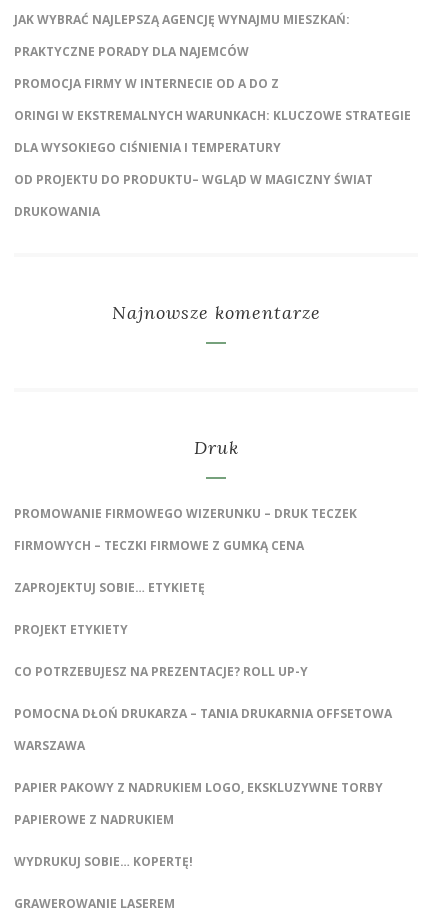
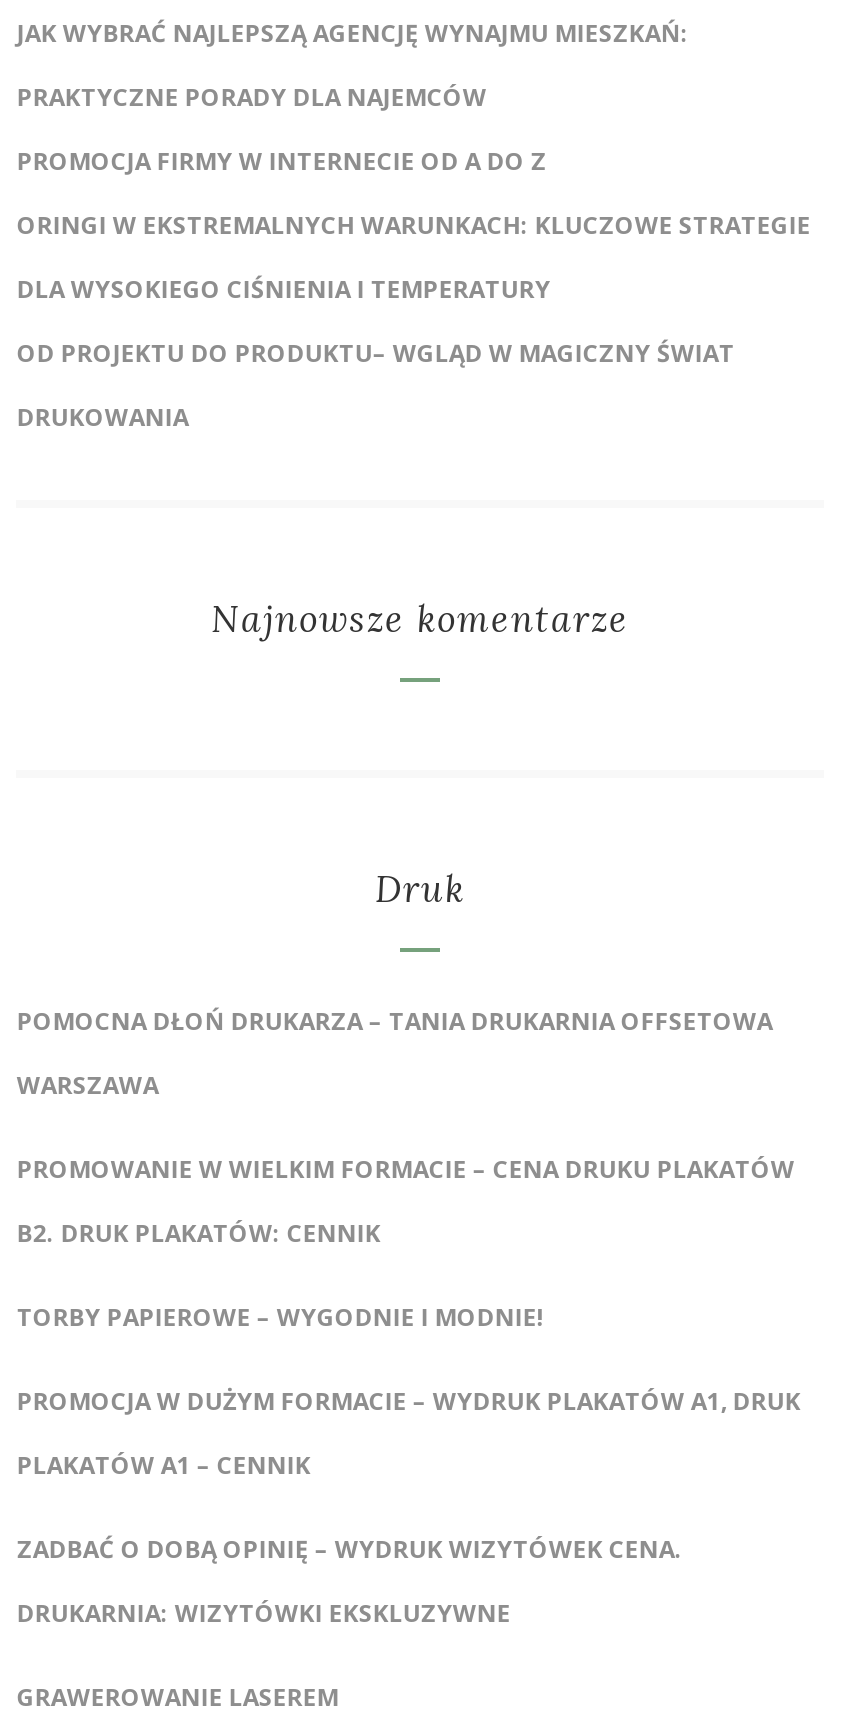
[14,505,357,680] PROMOWANIE FIRMOWEGO WIZERUNKU – DRUK TECZEK | FIRMOWYCH – TECZKI FIRMOWE Z GUMKĄ CENA | ZAPROJEKTUJ SOBIE… ETYKIETĘ | PROJEKT ETYKIETY | CO POTRZEBUJESZ NA PREZENTACJE? ROLL UP-Y -> none
moved [14,705,392,754] -> [17,1004,773,1102]: POMOCNA DŁOŃ DRUKARZA – TANIA DRUKARNIA OFFSETOWA | WARSZAWA
[14,779,383,870] PAPIER PAKOWY Z NADRUKIEM LOGO, EKSKLUZYWNE TORBY | PAPIEROWE Z NADRUKIEM | WYDRUKUJ SOBIE… KOPERTĘ! -> [17,1152,801,1630] PROMOWANIE W WIELKIM FORMACIE – CENA DRUKU PLAKATÓW | B2. DRUK PLAKATÓW: CENNIK | TORBY PAPIEROWE – WYGODNIE I MODNIE! | PROMOCJA W DUŻYM FORMACIE – WYDRUK PLAKATÓW A1, DRUK | PLAKATÓW A1 – CENNIK | ZADBAĆ O DOBĄ OPINIĘ – WYDRUK WIZYTÓWEK CENA. | DRUKARNIA: WIZYTÓWKI EKSKLUZYWNE

